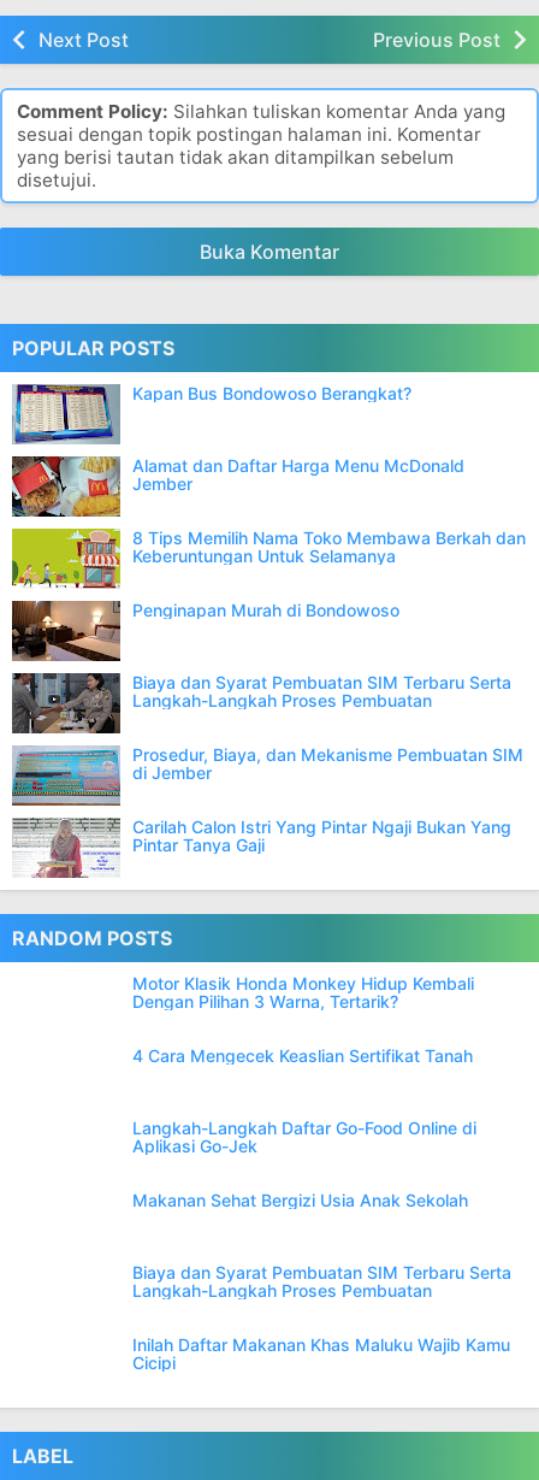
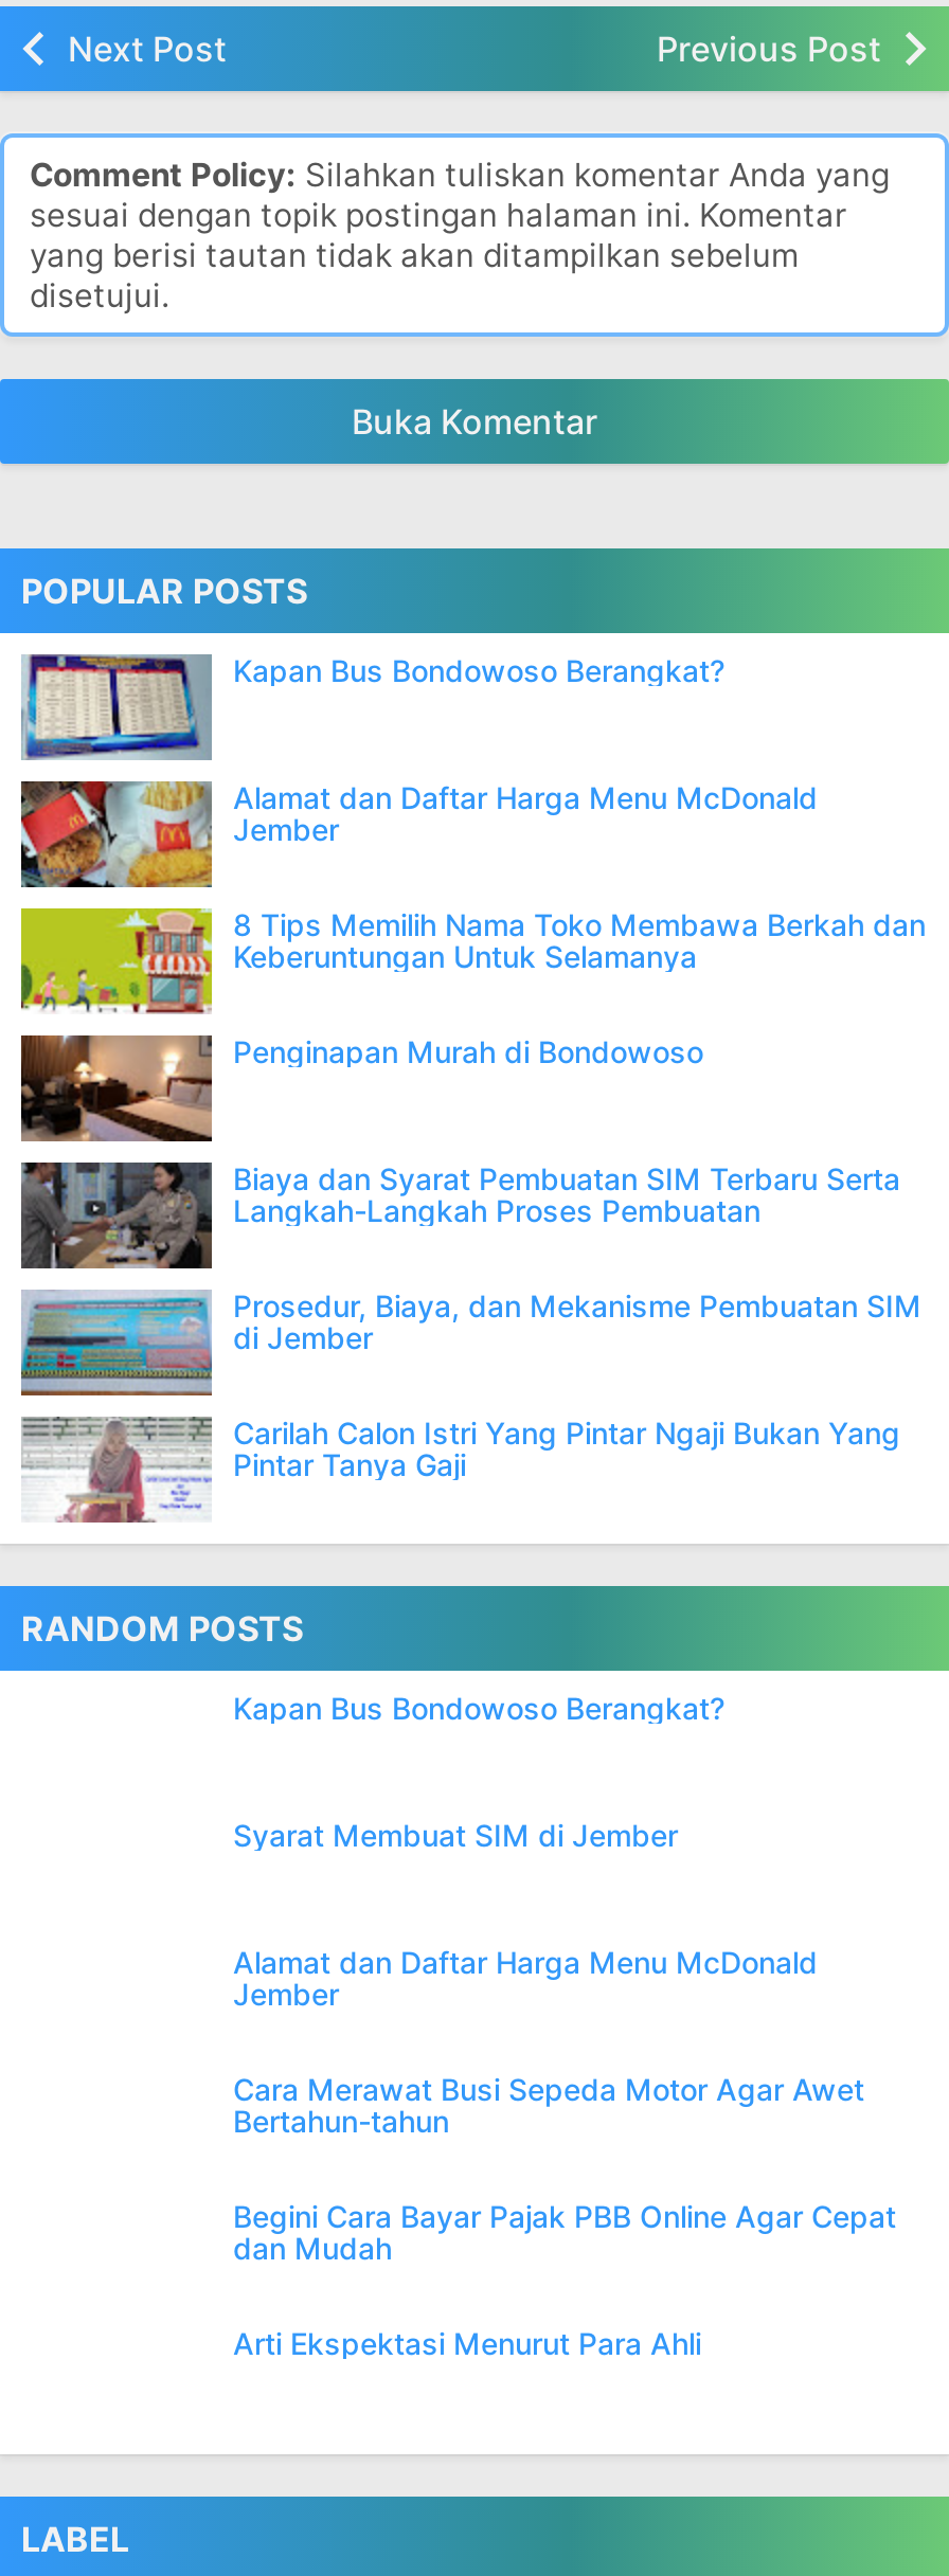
[132,973,474,1012] Motor Klasik Honda Monkey Hidup Kembali | Dengan Pilihan 3 Warna, Tertarik? -> [233,1690,724,1726] Kapan Bus Bondowoso Berangkat?
[132,1046,473,1066] 4 Cara Mengecek Keaslian Sertifikat Tanah -> [233,1817,678,1853] Syarat Membuat SIM di Jember
[132,1118,476,1156] Langkah-Langkah Daftar Go-Food Online di | Aplikasi Go-Jek -> [233,1945,818,2012] Alamat dan Daftar Harga Menu McDonald | Jember
[132,1190,468,1211] Makanan Sehat Bergizi Usia Anak Sekolah -> [233,2072,864,2139] Cara Merawat Busi Sepeda Motor Agar Awet | Bertahun-tahun
[132,1262,511,1301] Biaya dan Syarat Pembuatan SIM Terbaru Serta | Langkah-Langkah Proses Pembuatan -> [233,2199,896,2266] Begini Cara Bayar Pajak PBB Online Agar Cepat | dan Mudah
[132,1335,510,1373] Inilah Daftar Makanan Khas Maluku Wajib Kamu | Cicipi -> [233,2326,701,2362] Arti Ekspektasi Menurut Para Ahli

